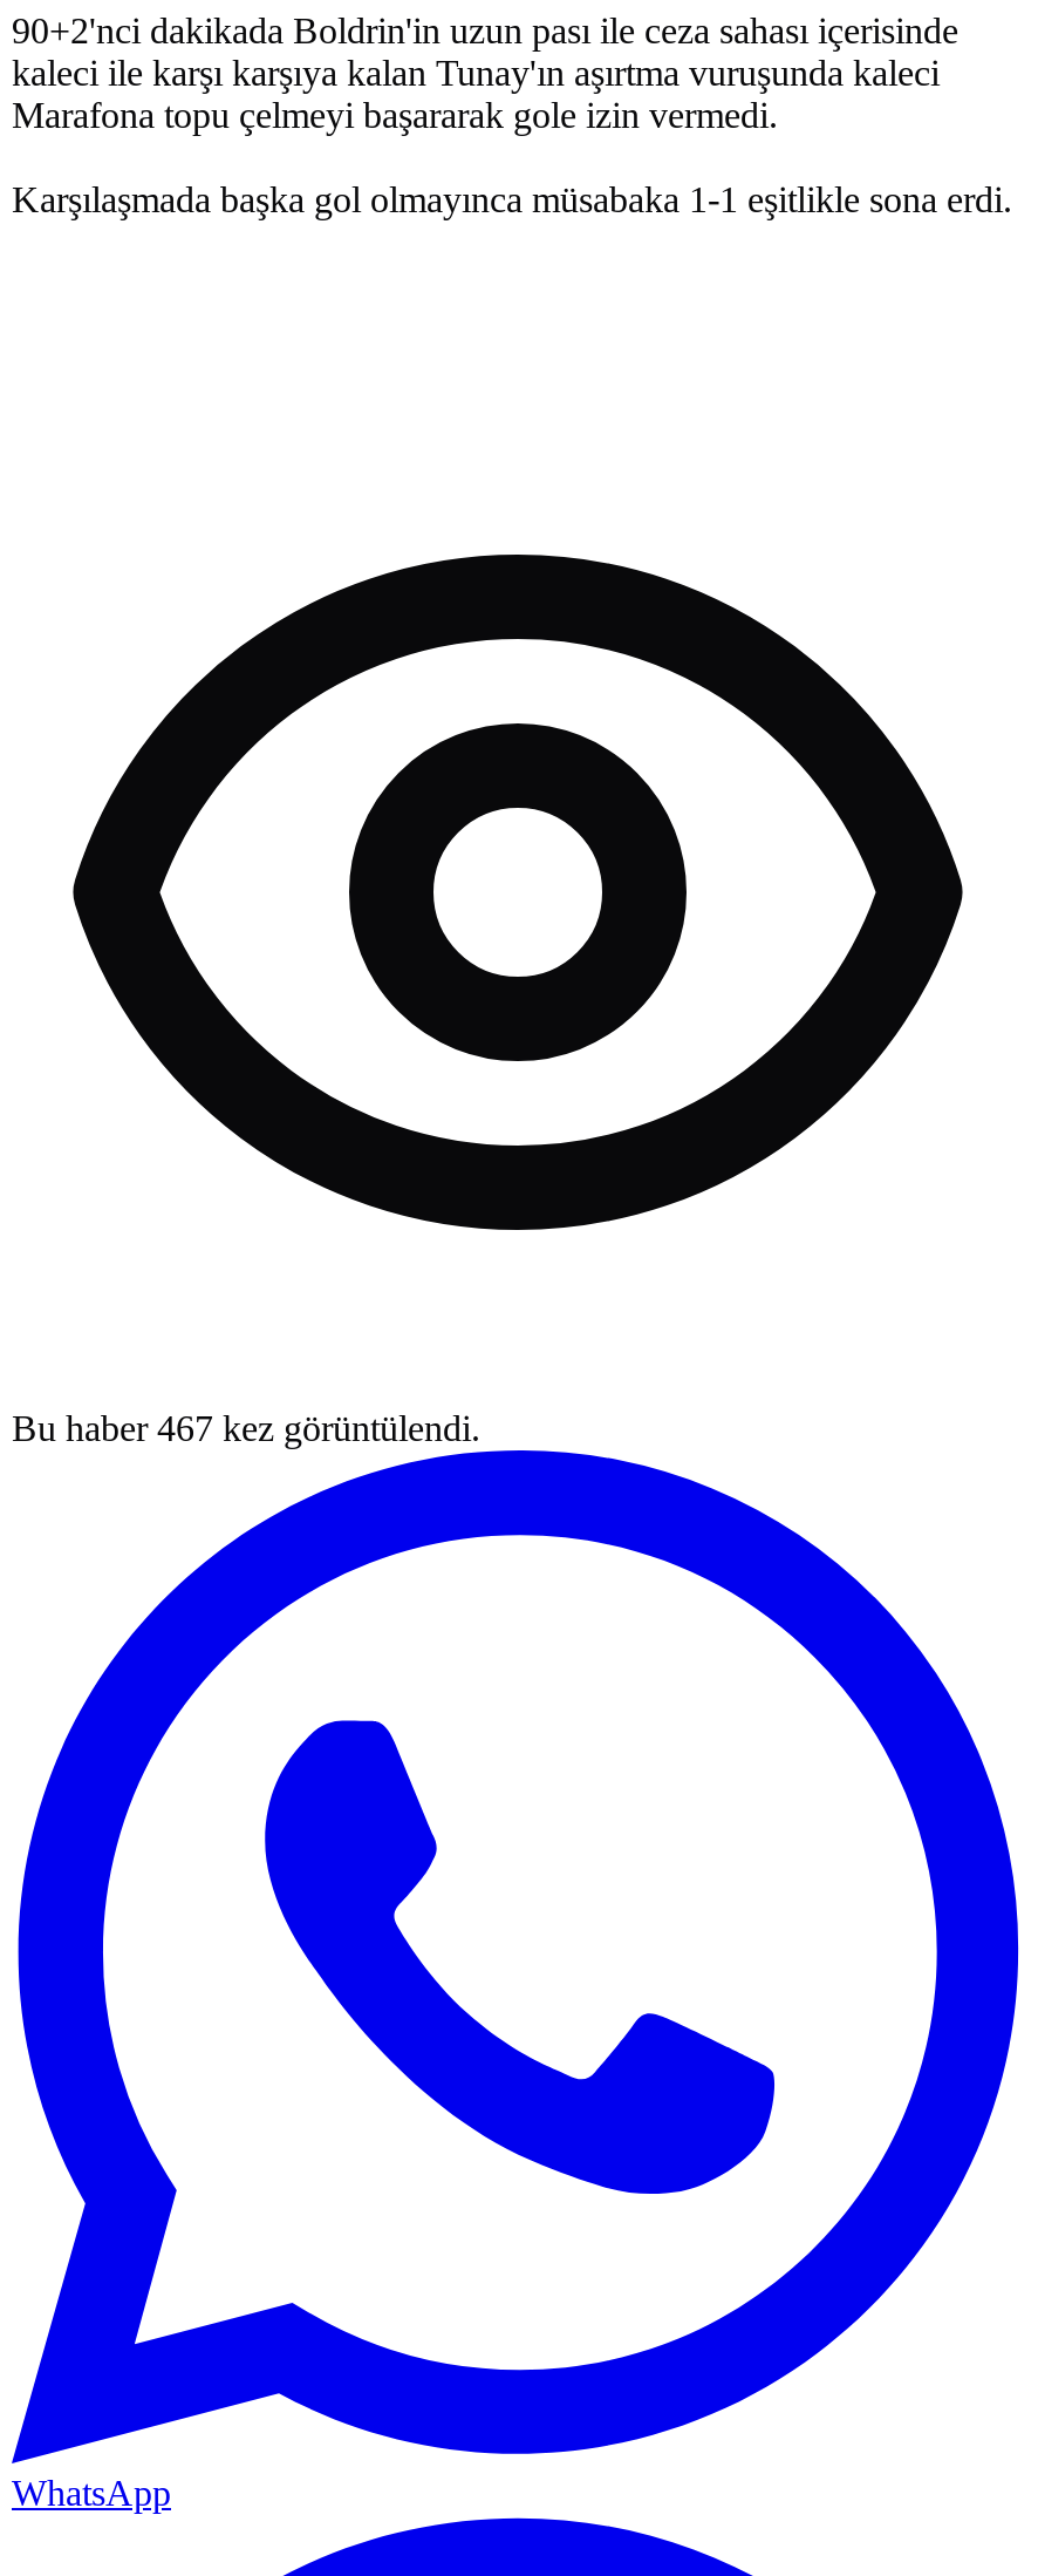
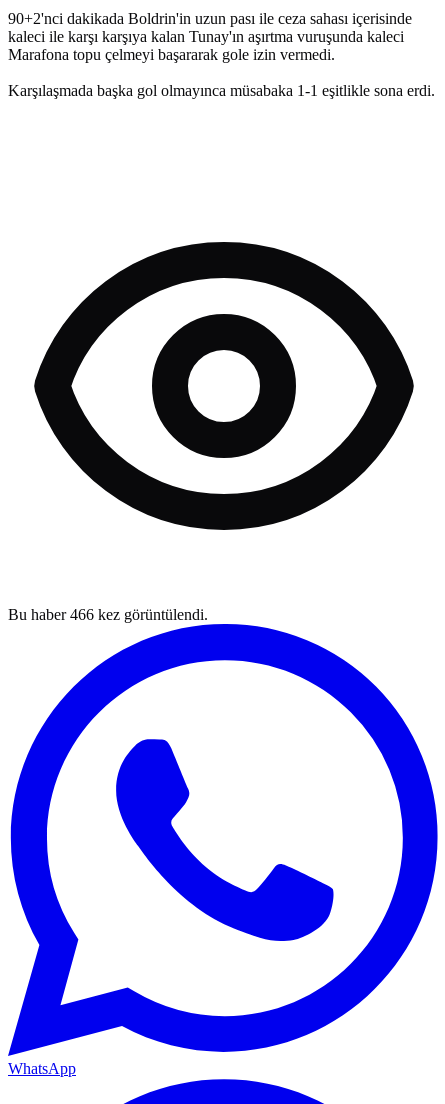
[12,1409,480,1449] Bu haber 467 kez görüntülendi. -> [8,606,208,623] Bu haber 466 kez görüntülendi.

